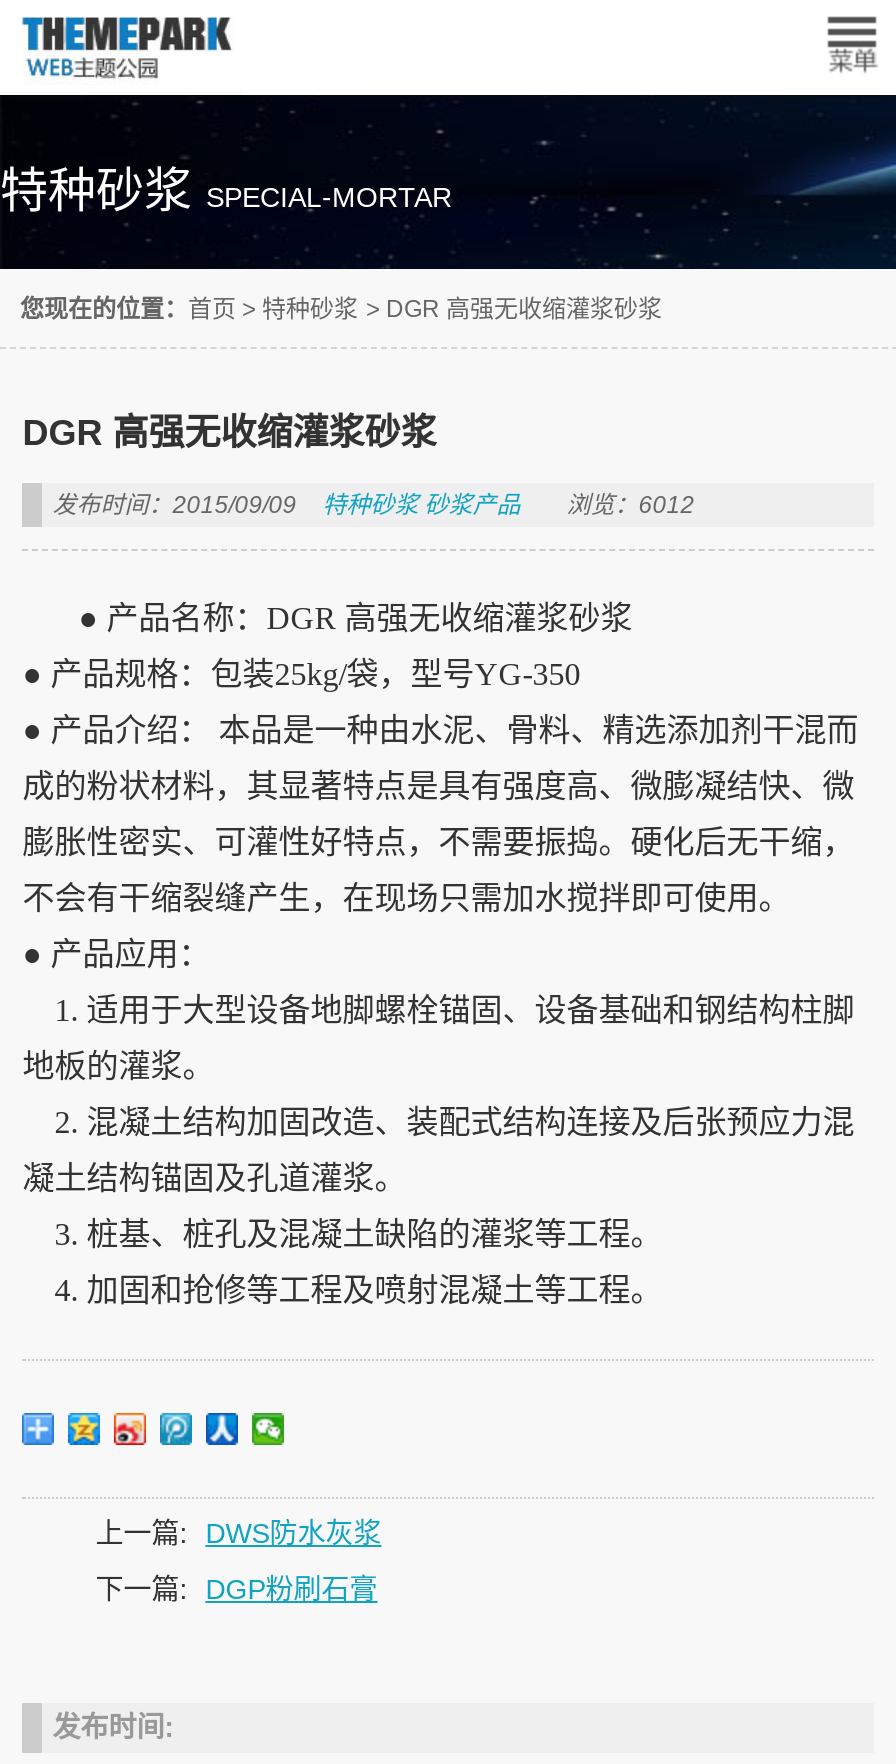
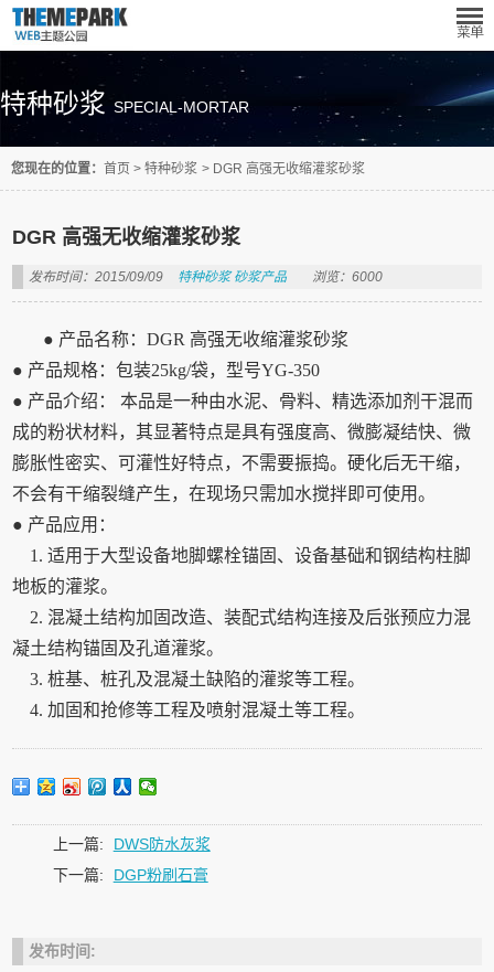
[566,491,694,519] 浏览：6012 -> [312,269,383,285] 浏览：6000

